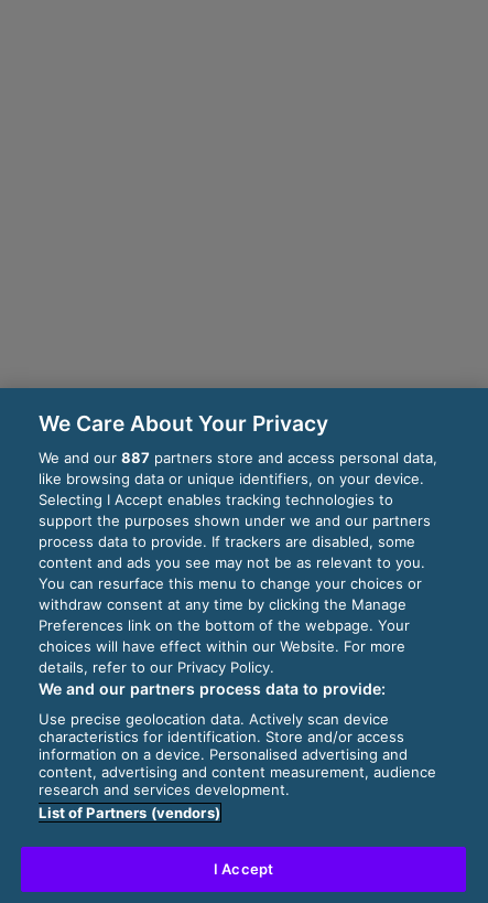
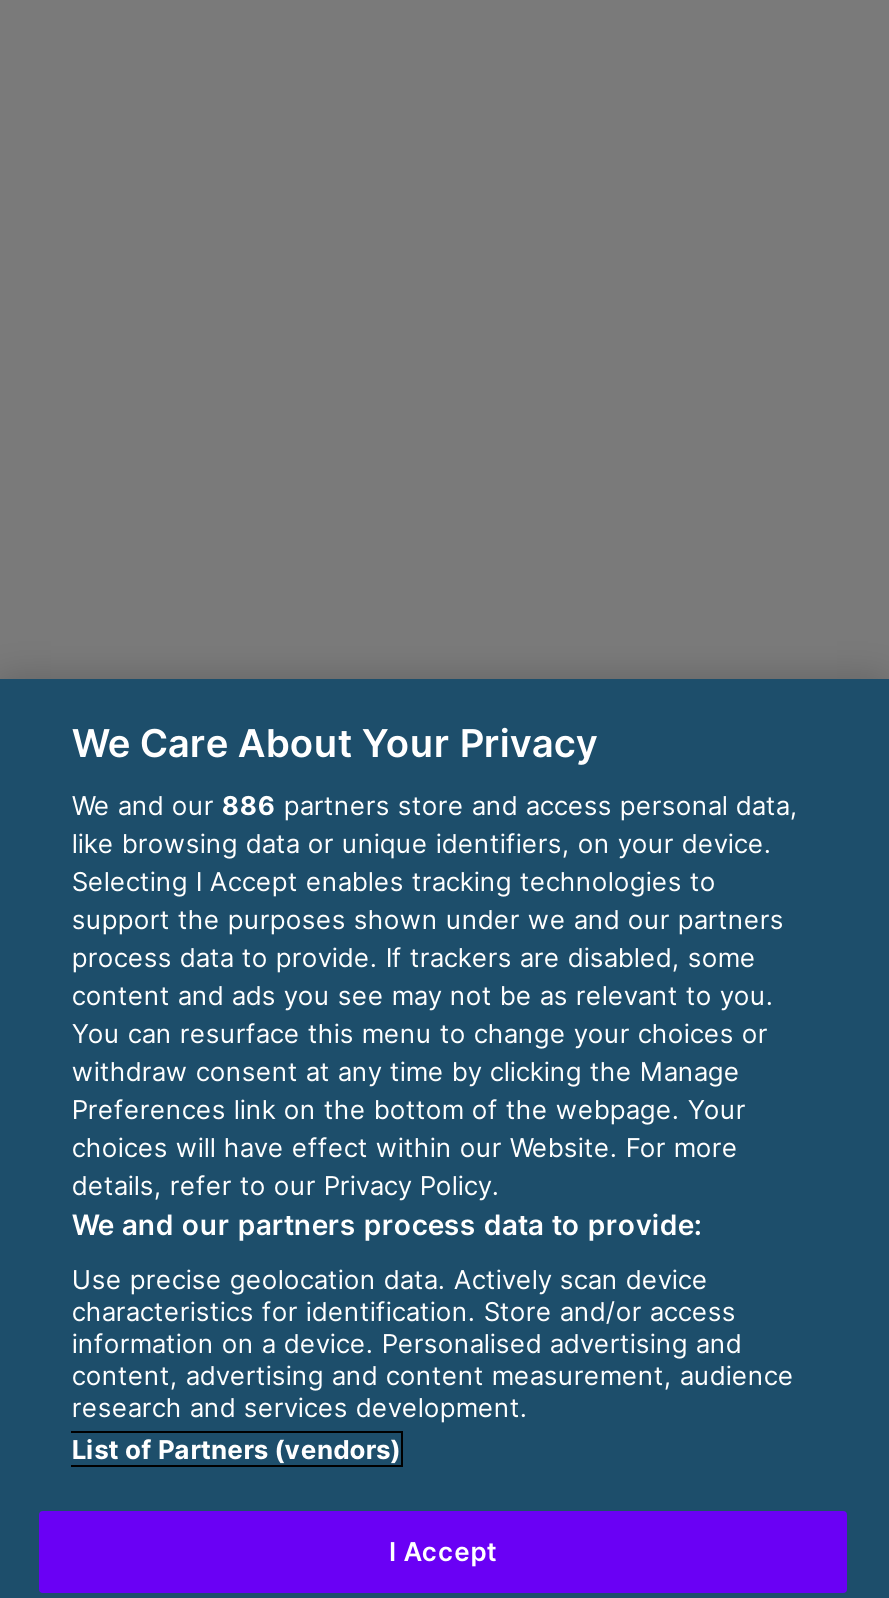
[39,449,438,466] We and our 887 partners store and access personal data, -> [72,789,798,821] We and our 886 partners store and access personal data,

